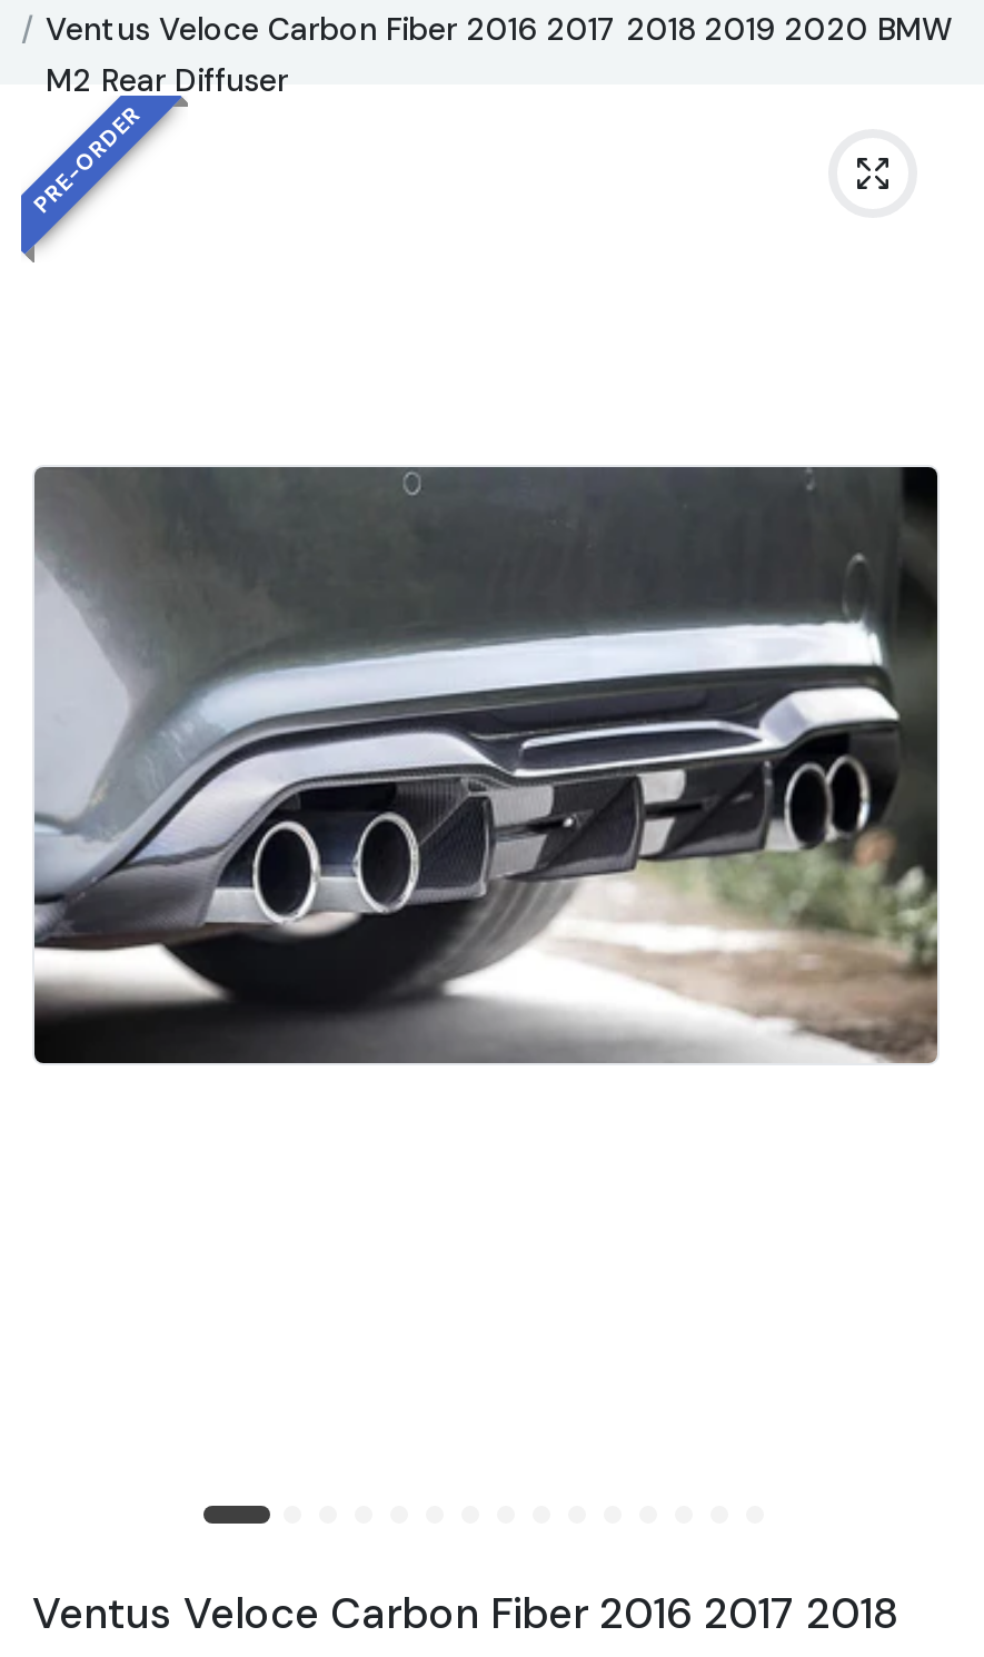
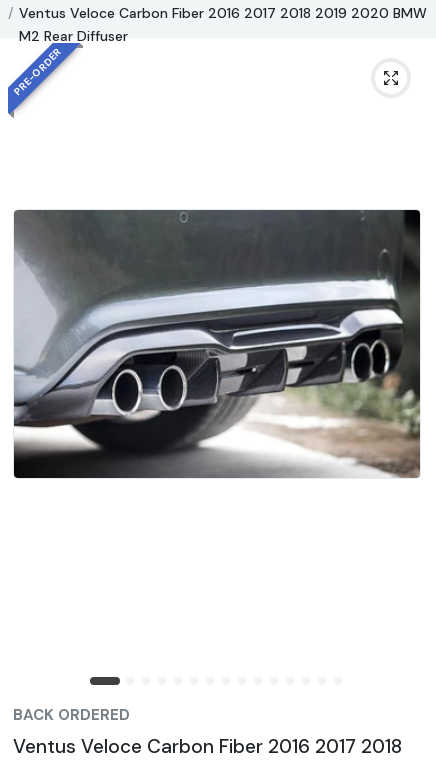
none -> [13,705,130,725] BACK ORDERED

